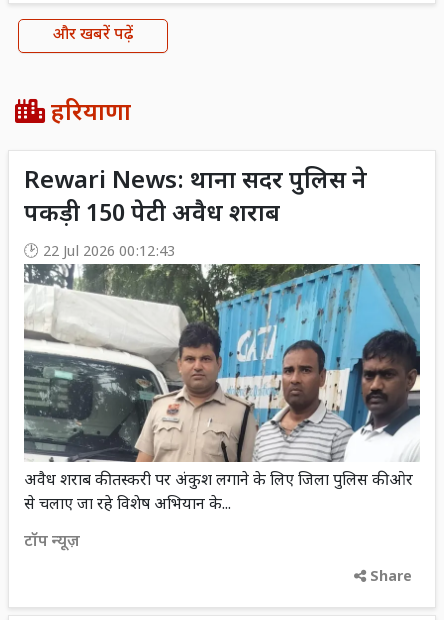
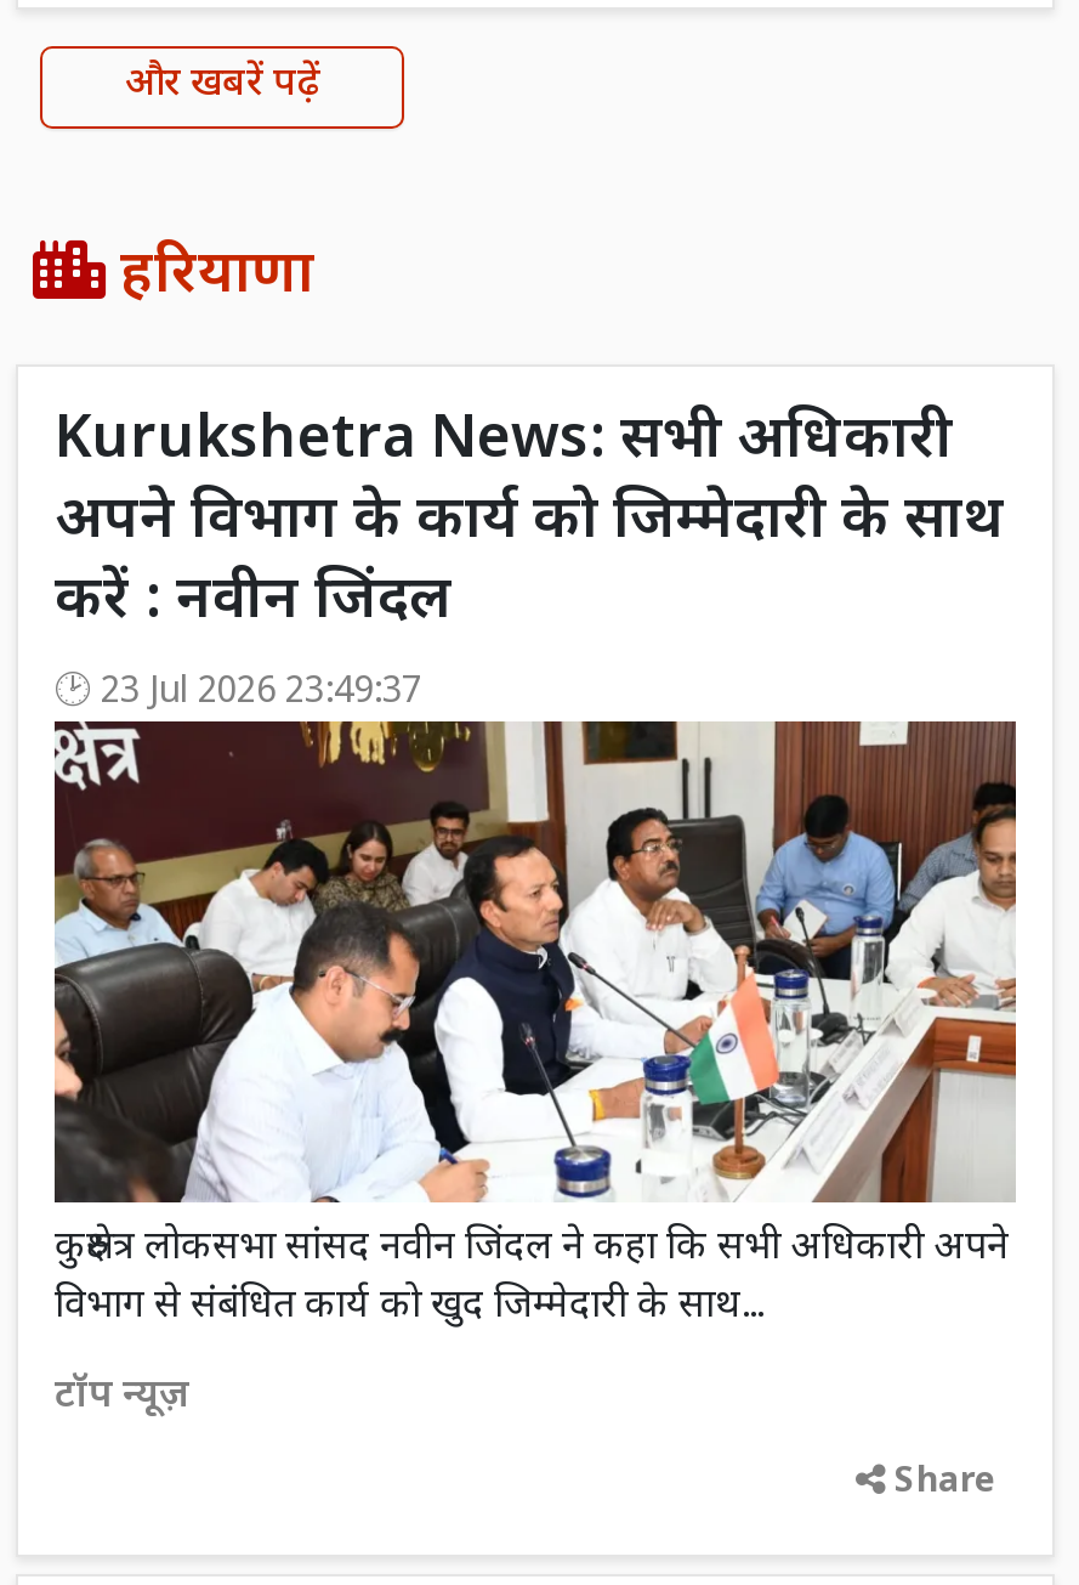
[24,166,367,262] Rewari News: थाना सदर पुलिस ने | पकड़ी 150 पेटी अवैध शराब | 22 Jul 2026 00:12:43 -> [55,403,1004,717] Kurukshetra News: सभी अधिकारी | अपने विभाग के कार्य को जिम्मेदारी के साथ | करें : नवीन जिंदल | 23 Jul 2026 23:49:37
[23,263,421,516] [image] | अवैध शराब की तस्करी पर अंकुश लगाने के लिए जिला पुलिस की ओर | से चलाए जा रहे विशेष अभियान के... -> [52,719,1018,1334] [image] | कुरुक्षेत्र लोकसभा सांसद नवीन जिंदल ने कहा कि सभी अधिकारी अपने | विभाग से संबंधित कार्य को खुद जिम्मेदारी के साथ...

